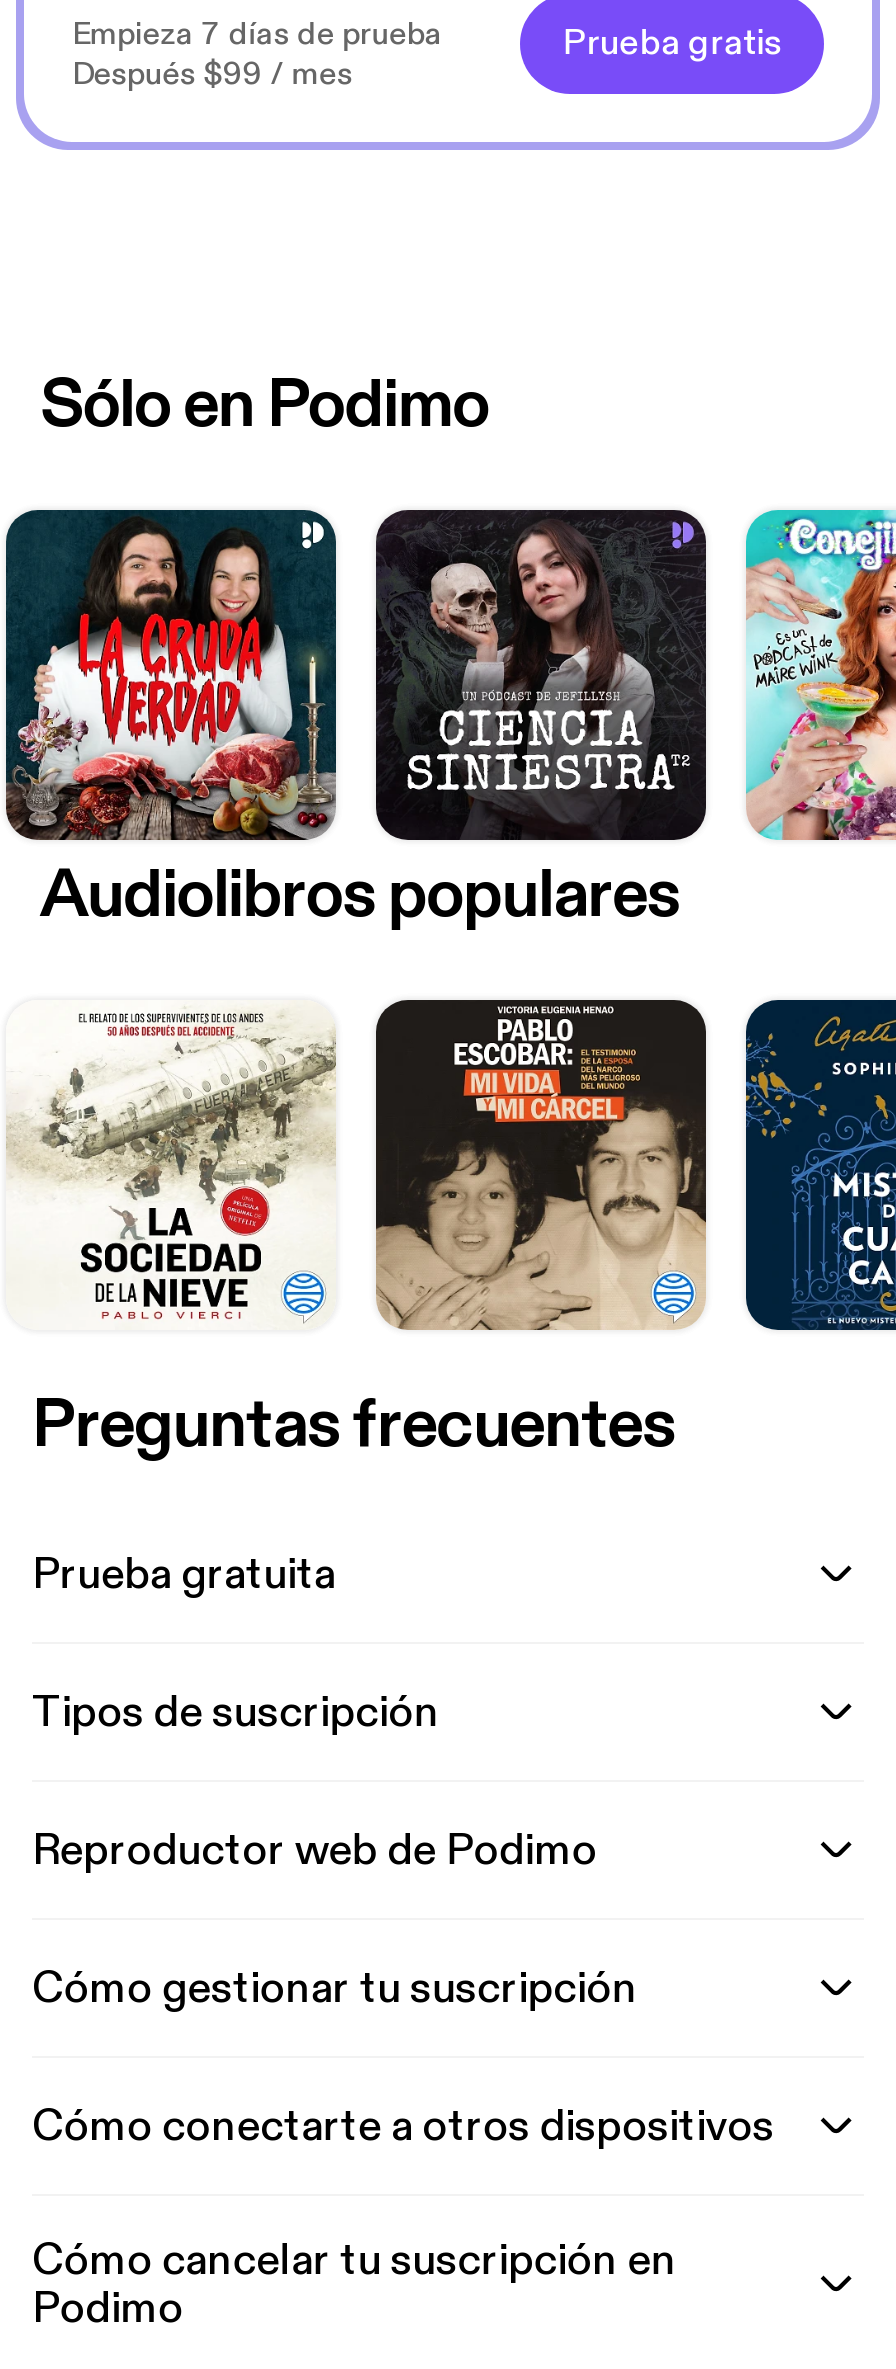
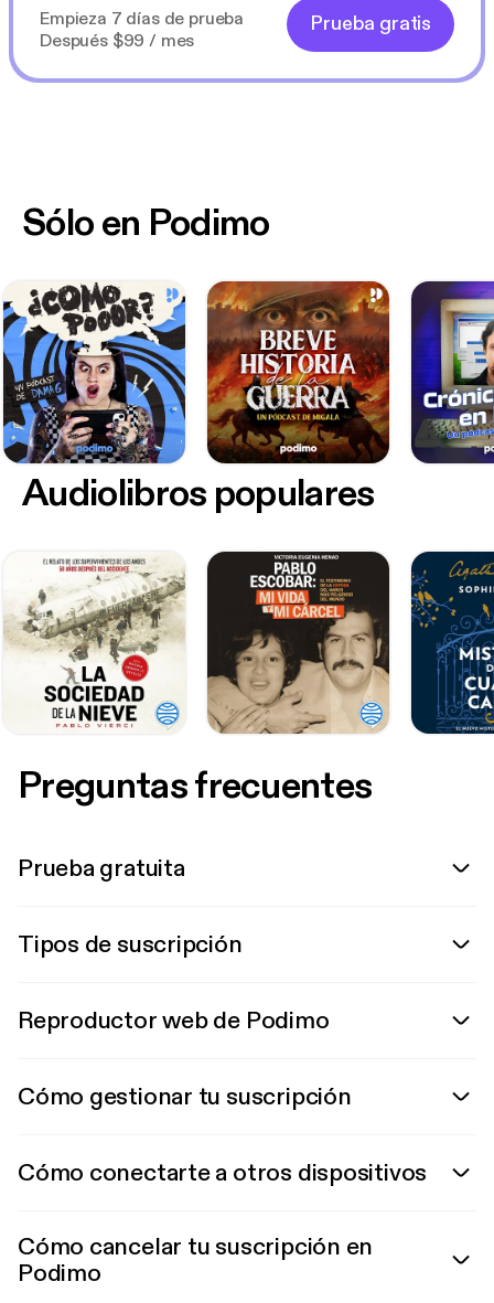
[6,508,338,842] [image] -> [3,281,186,464] [image]
[374,508,708,840] [image] -> [206,280,390,462] [image]
[744,508,890,842] [image] -> [410,280,491,464] [image]

